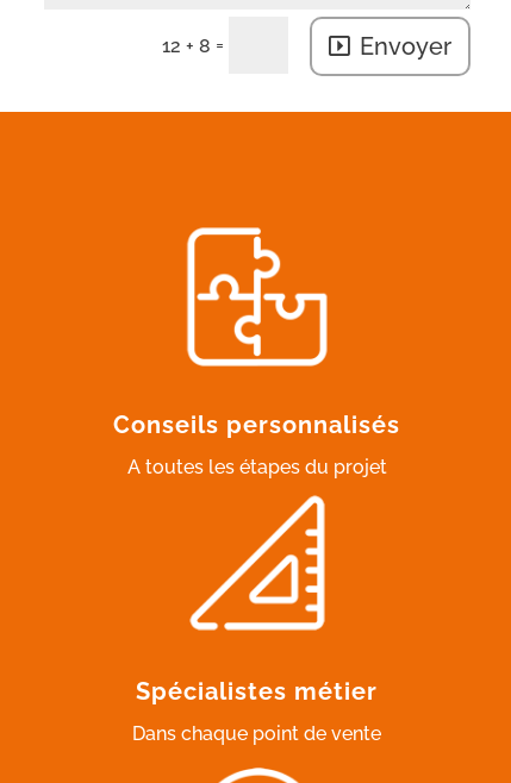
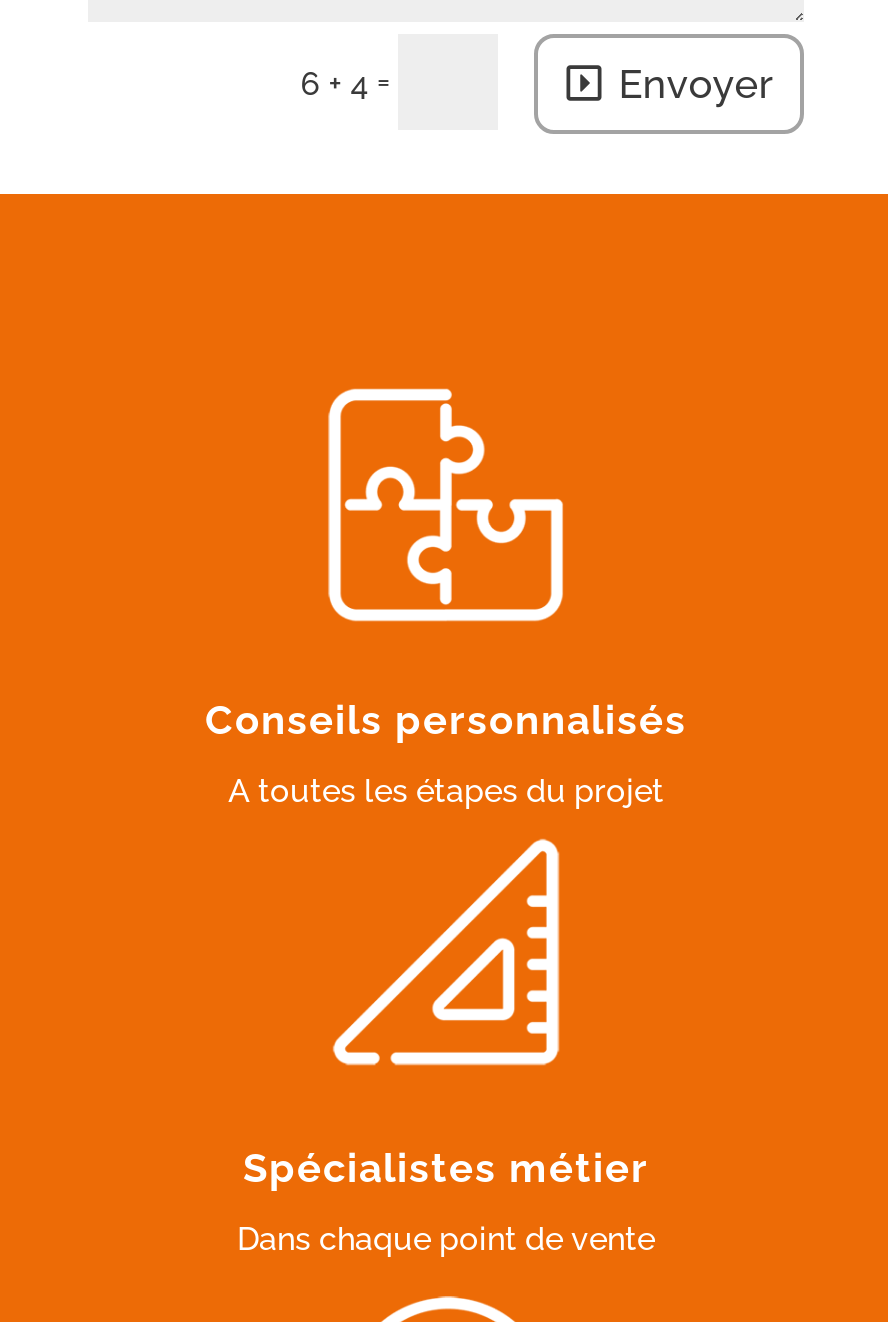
[162,33,229,57] 12 + 8 = -> [300,62,398,103] 6 + 4 =

